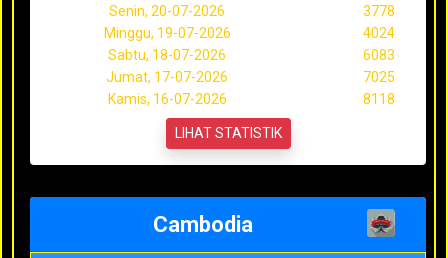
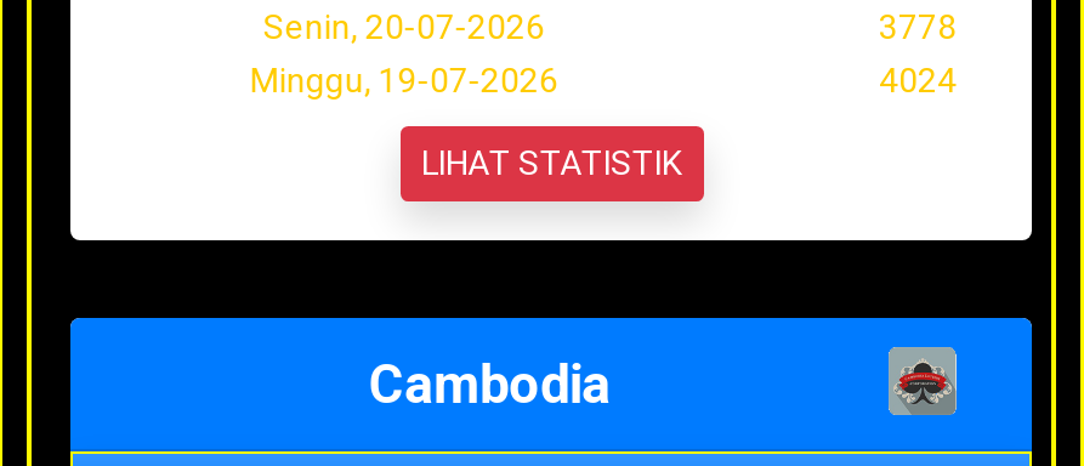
[106,47,395,107] Sabtu, 18-07-2026 | 6083 | Jumat, 17-07-2026 | 7025 | Kamis, 16-07-2026 | 8118 -> none

